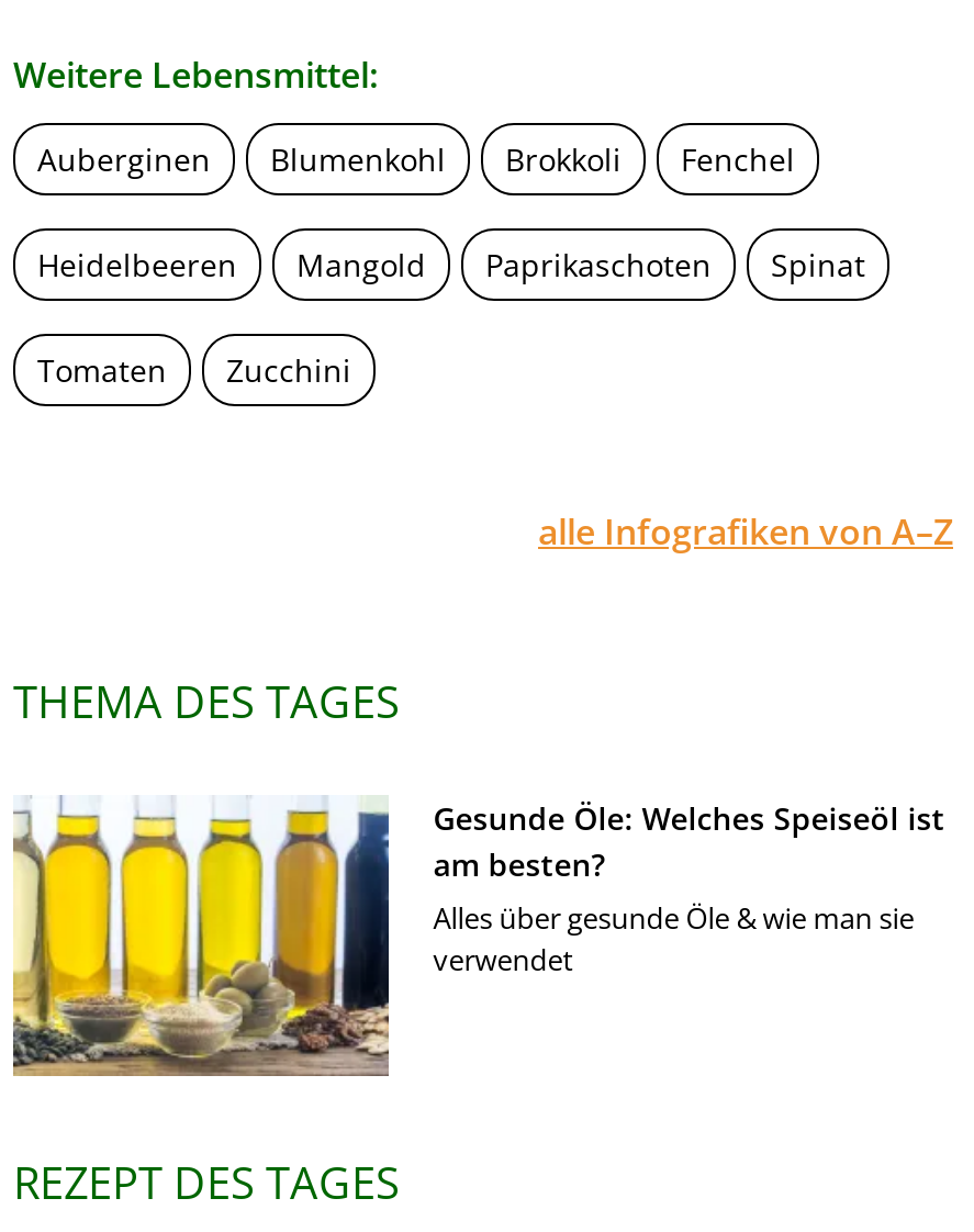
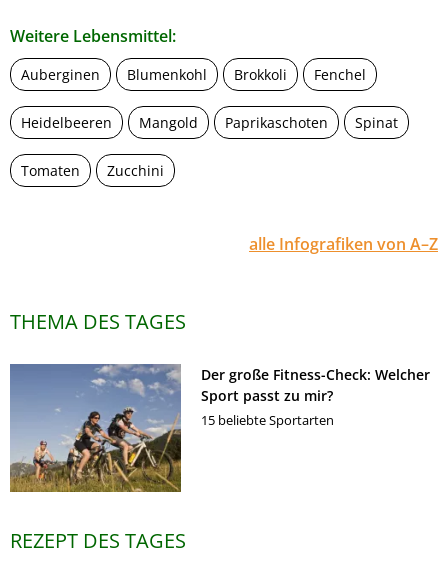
[11,795,945,1076] [image] | Gesunde Öle: Welches Speiseöl ist | am besten? | Alles über gesunde Öle & wie man sie | verwendet -> [9,363,430,493] [image] | Der große Fitness-Check: Welcher | Sport passt zu mir? | 15 beliebte Sportarten

